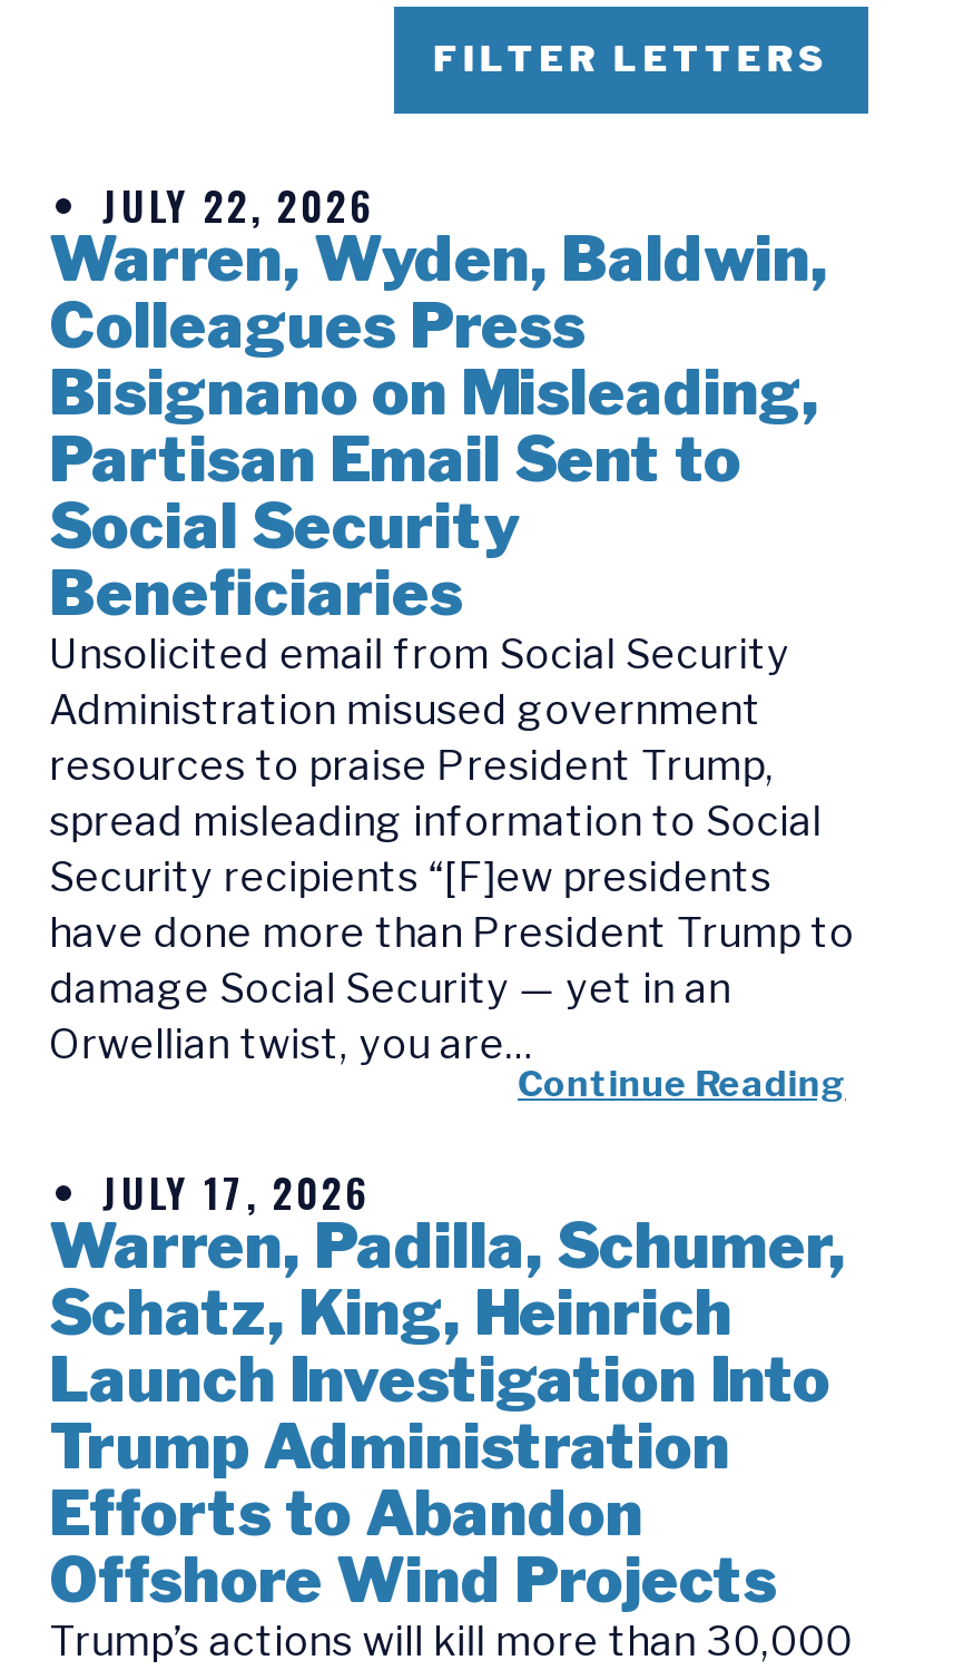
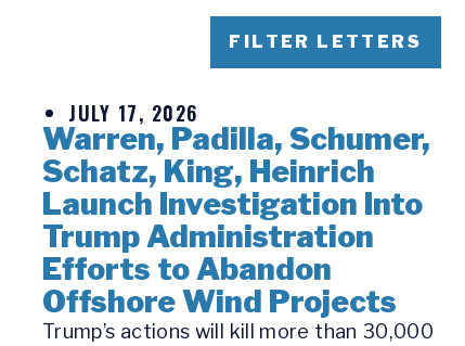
[49,176,854,1104] JULY 22, 2026 | Warren, Wyden, Baldwin, | Colleagues Press | Bisignano on Misleading, | Partisan Email Sent to | Social Security | Beneficiaries | Unsolicited email from Social Security | Administration misused government | resources to praise President Trump, | spread misleading information to Social | Security recipients “[F]ew presidents | have done more than President Trump to | damage Social Security — yet in an | Orwellian twist, you are... | Continue Reading -> none

